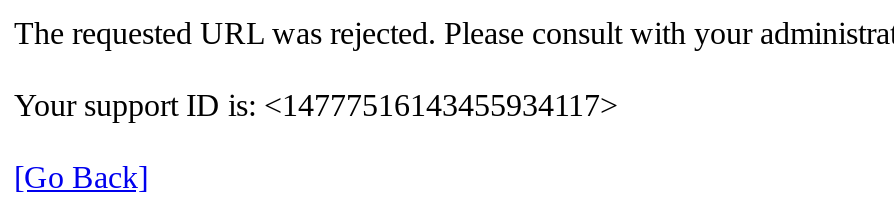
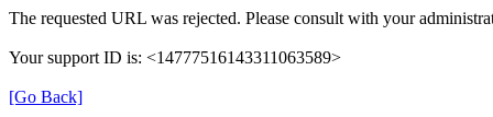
[14,88,618,122] Your support ID is: <14777516143455934117> -> [9,48,341,67] Your support ID is: <14777516143311063589>

